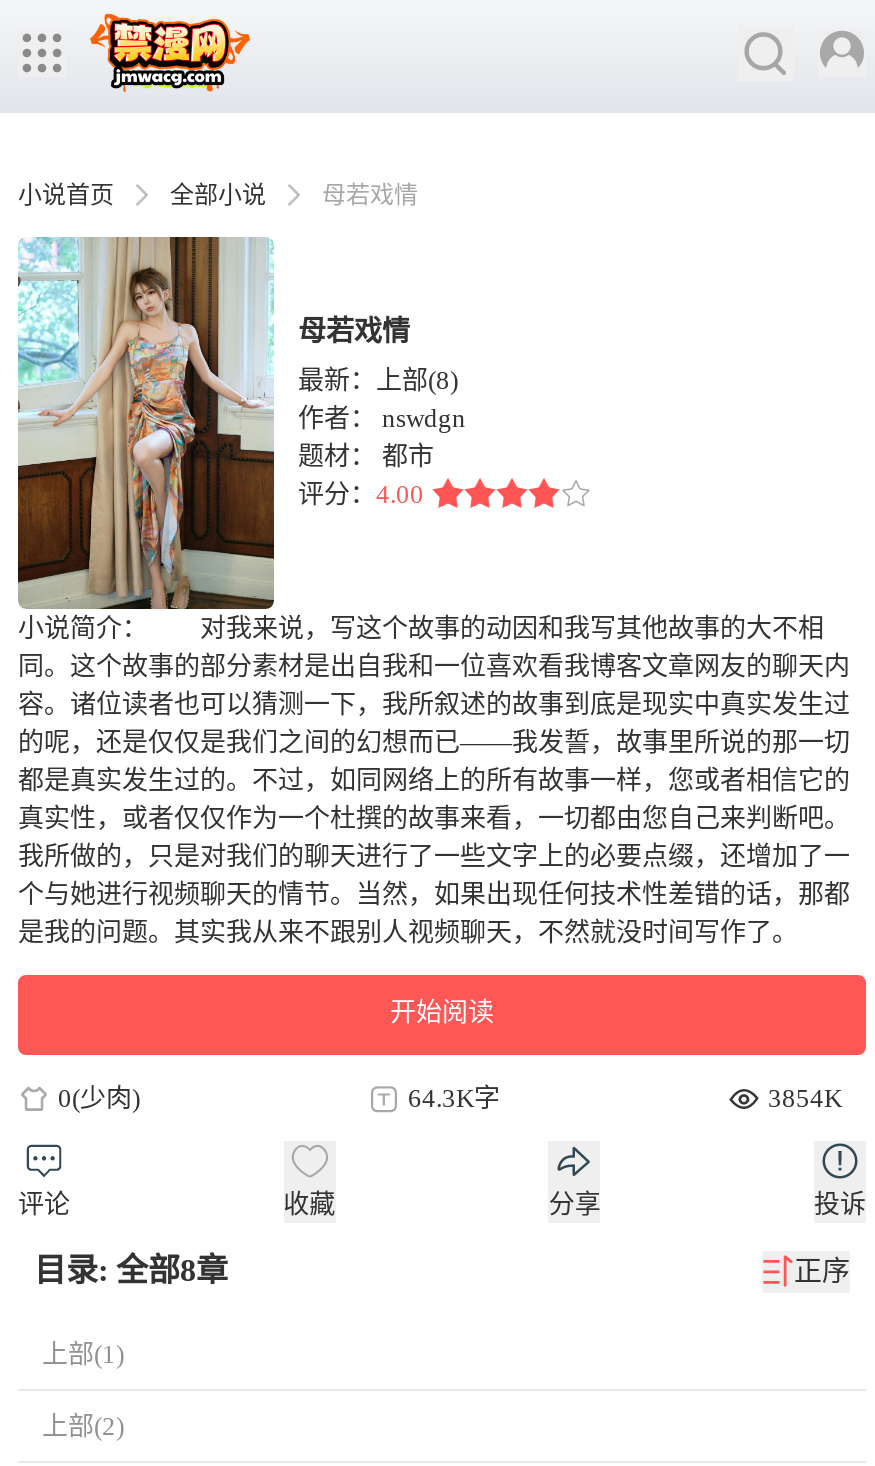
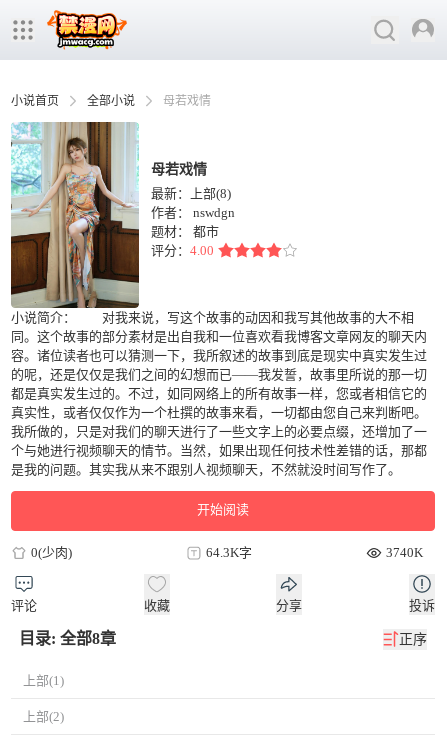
[768,1083,842,1113] 3854K -> [386,545,423,560] 3740K

